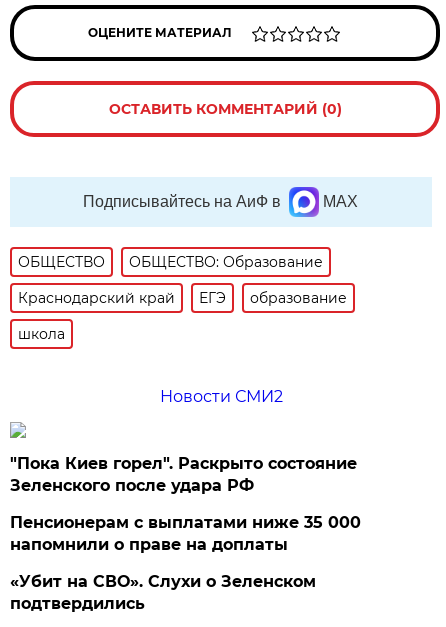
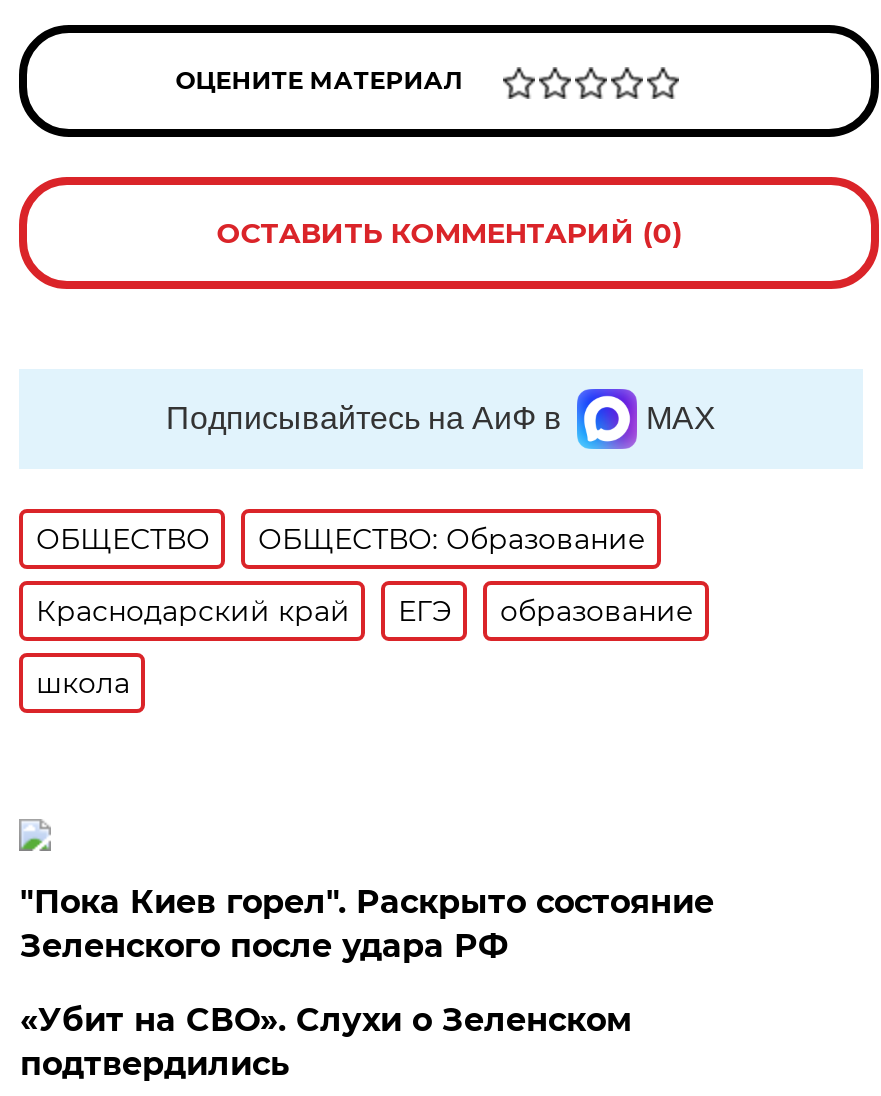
[160,387,283,406] Новости СМИ2 -> none
[10,513,361,554] Пенсионерам с выплатами ниже 35 000 | напомнили о праве на доплаты -> none

